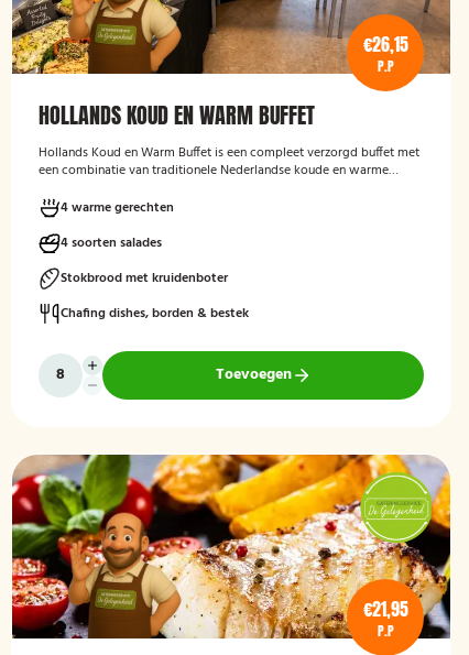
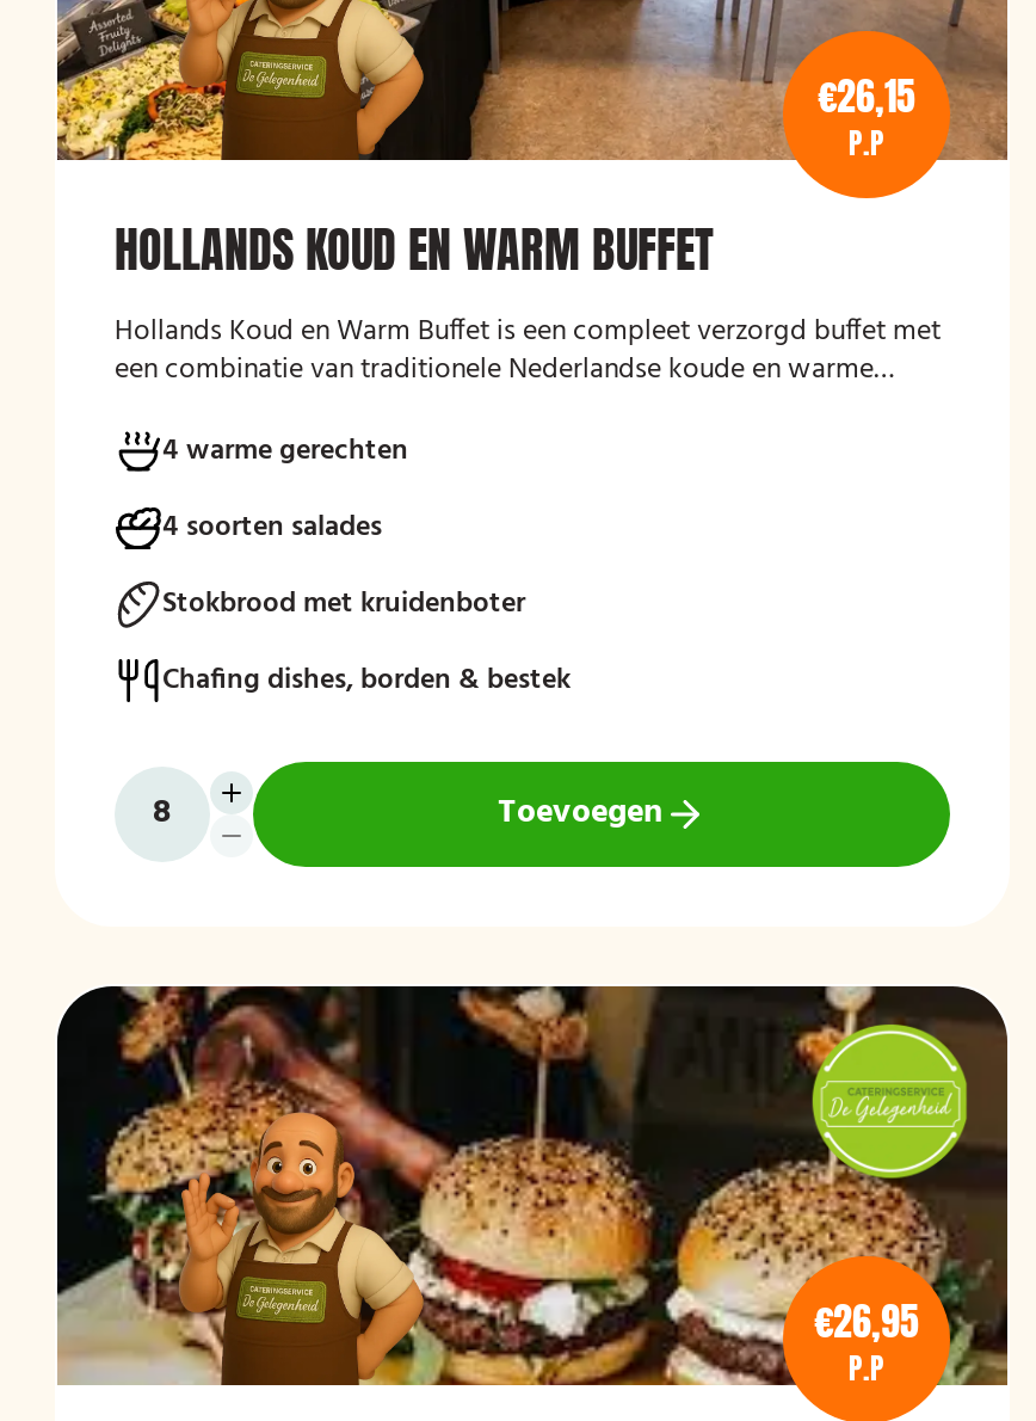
[11,454,451,640] [image] | €21,95 -> [55,984,1010,1388] [image] | €26,95

